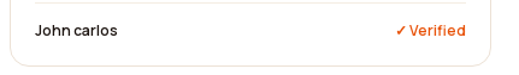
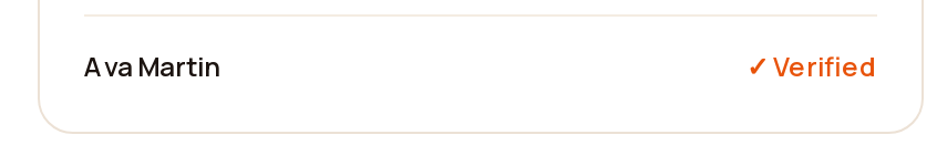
[35,20,118,40] John carlos -> [84,48,222,85] Ava Martin

